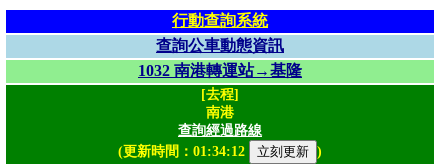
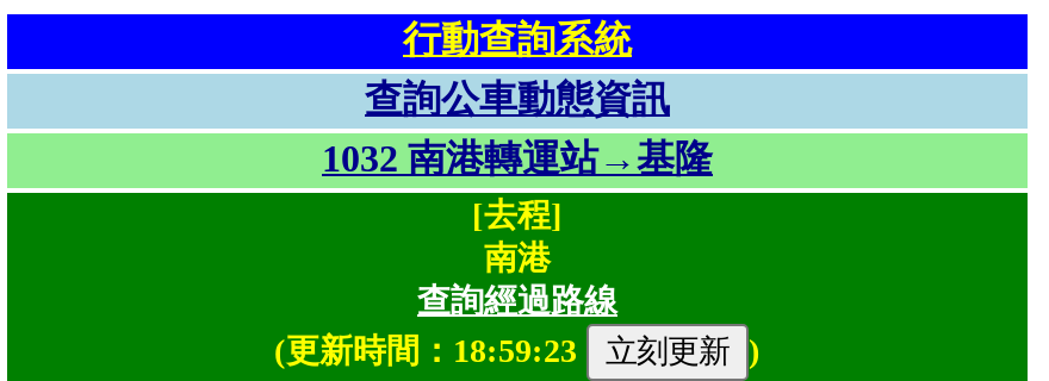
[118,144,245,159] (更新時間：01:34:12 -> [274,333,577,369] (更新時間：18:59:23

